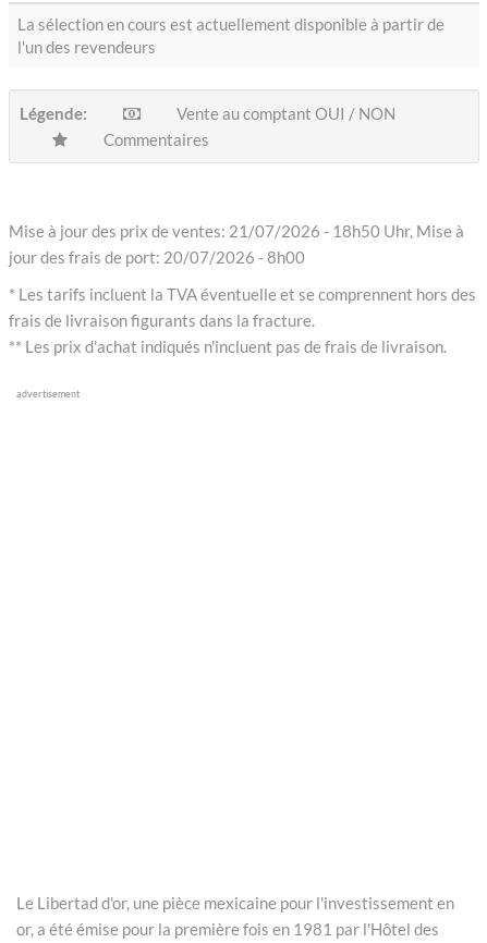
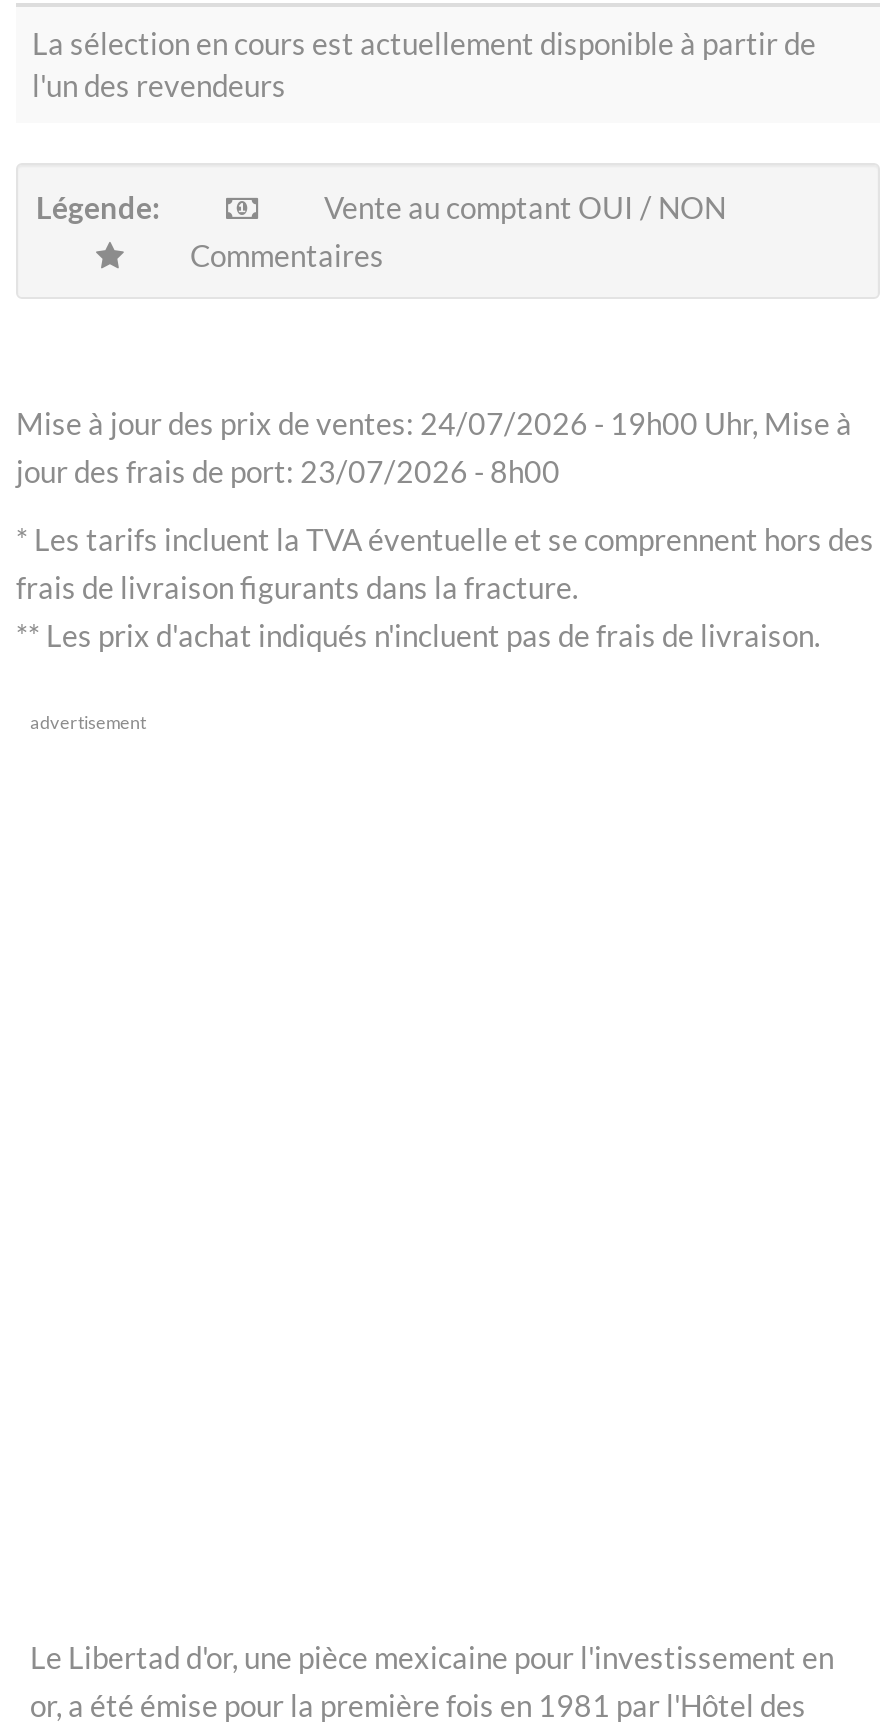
[9,221,464,241] Mise à jour des prix de ventes: 21/07/2026 - 18h50 Uhr, Mise à -> [16,405,852,441] Mise à jour des prix de ventes: 24/07/2026 - 19h00 Uhr, Mise à
[9,247,305,267] jour des frais de port: 20/07/2026 - 8h00 -> [16,453,560,489] jour des frais de port: 23/07/2026 - 8h00

